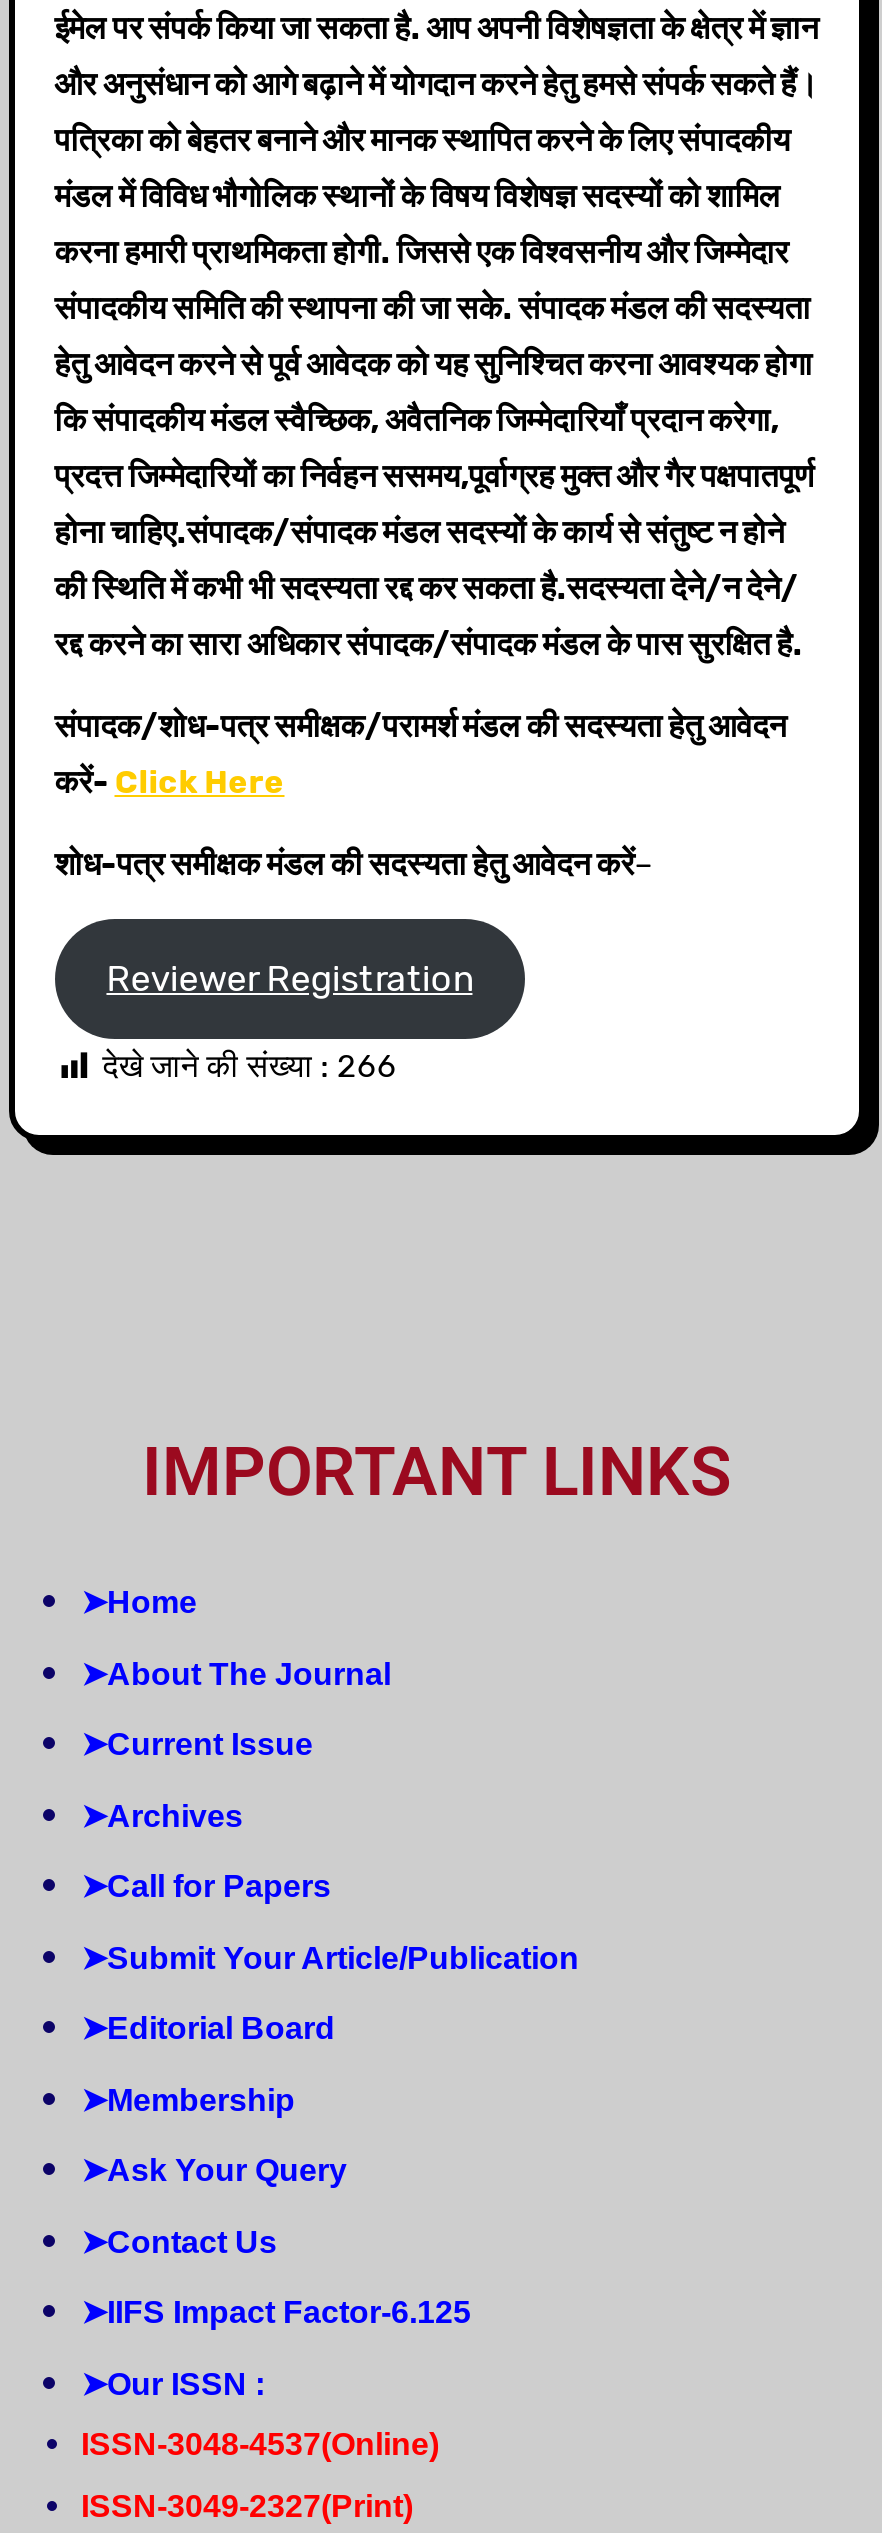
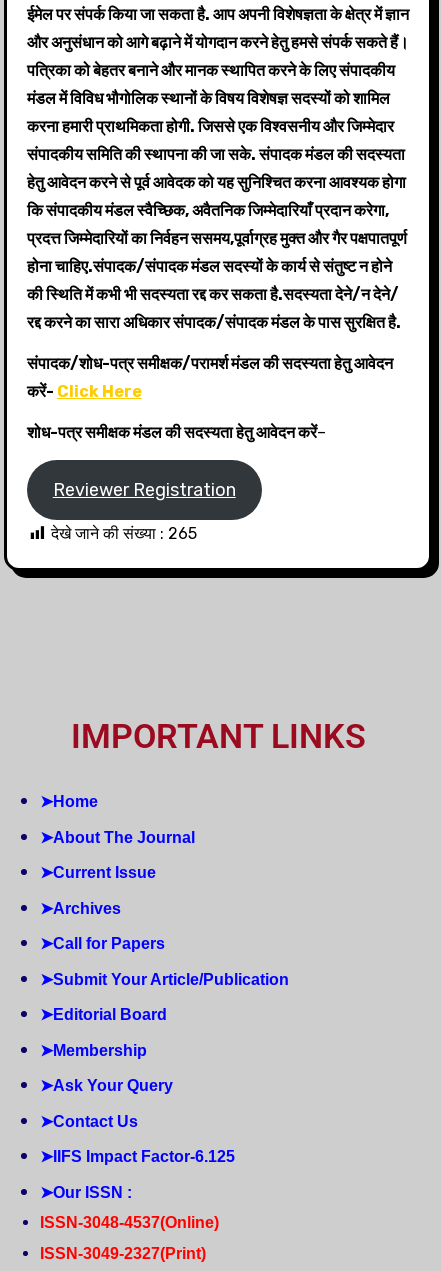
[103,1047,397,1085] देखे जाने की संख्या : 266 -> [51,524,197,543] देखे जाने की संख्या : 265

